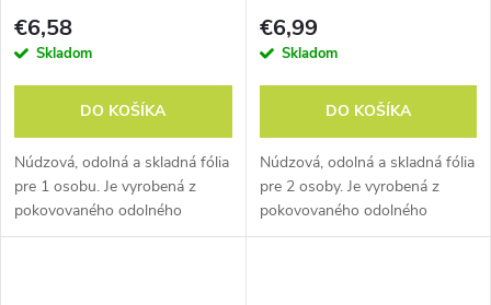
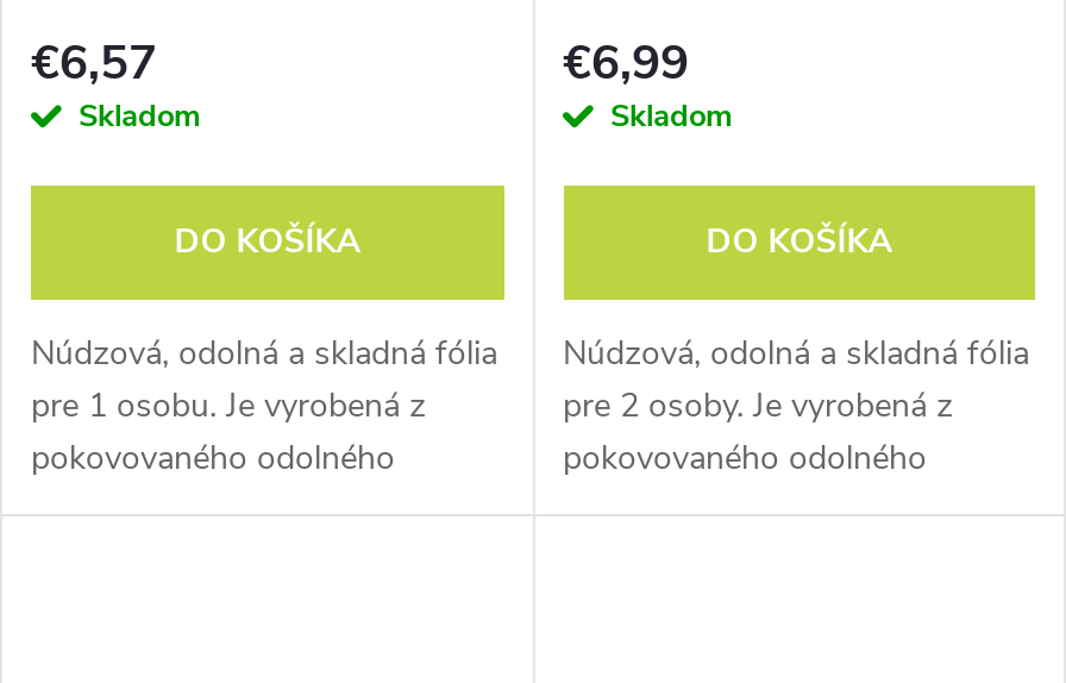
[14,14,72,43] €6,58 -> [31,31,157,95] €6,57

